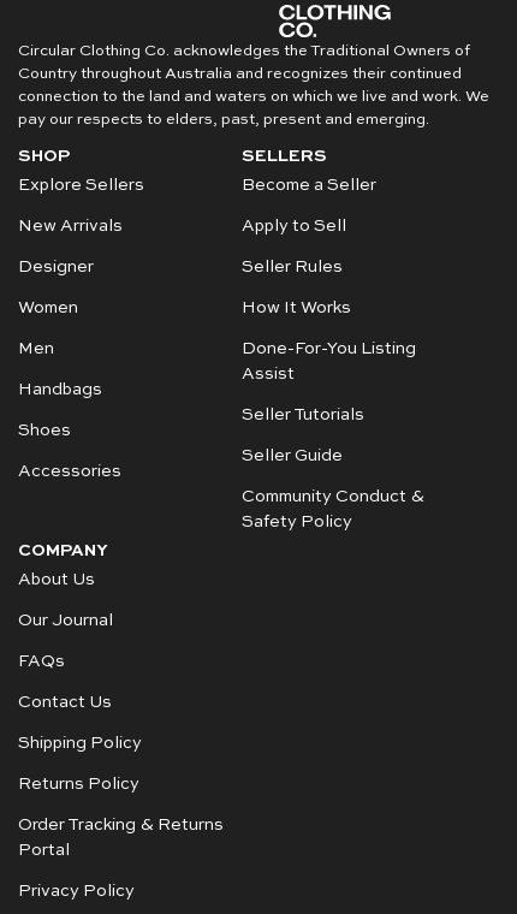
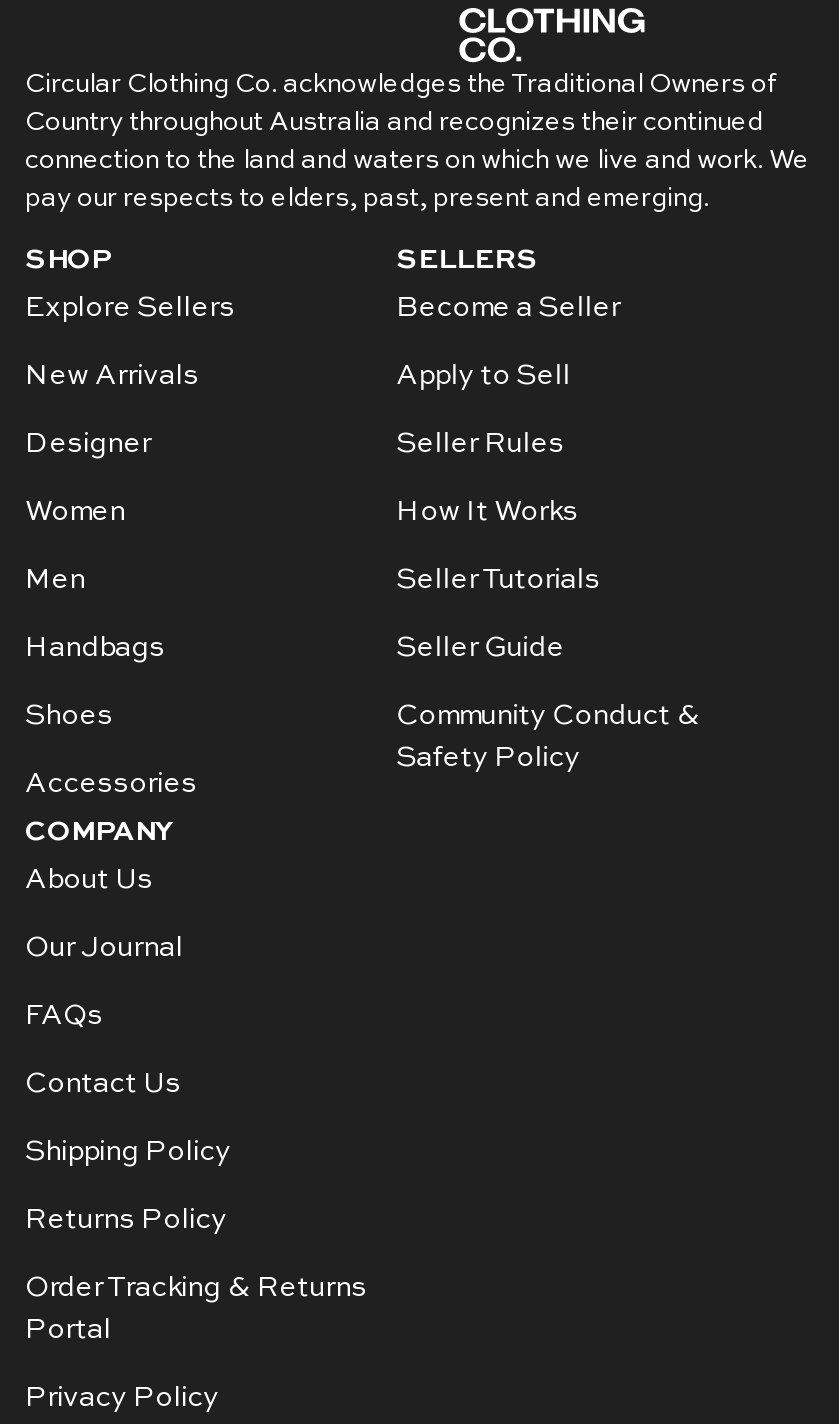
[241,335,416,384] Done-For-You Listing | Assist -> none

